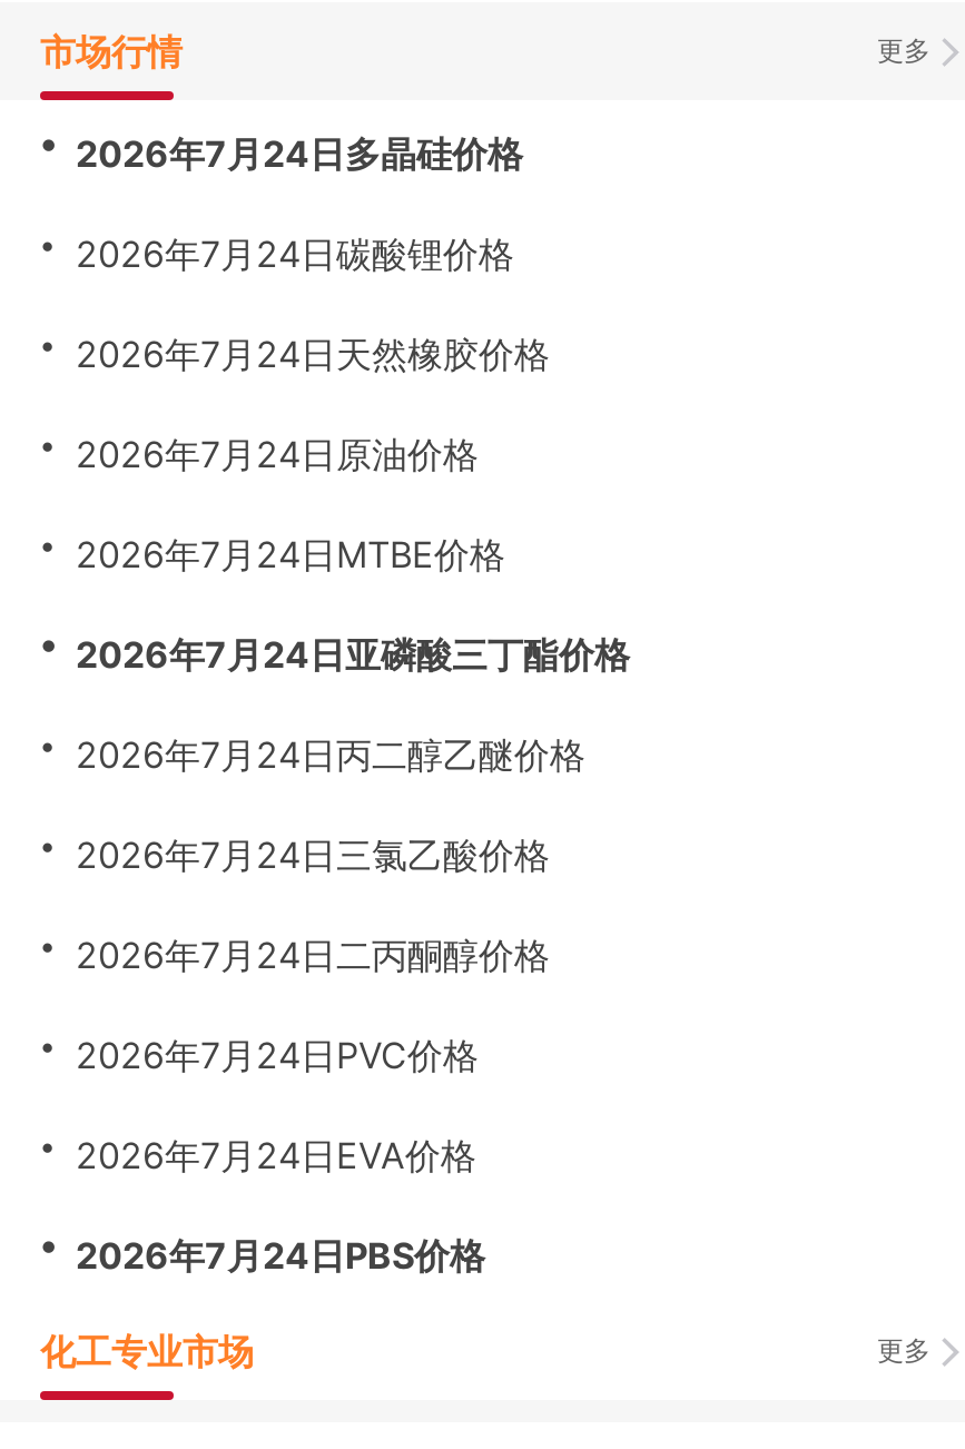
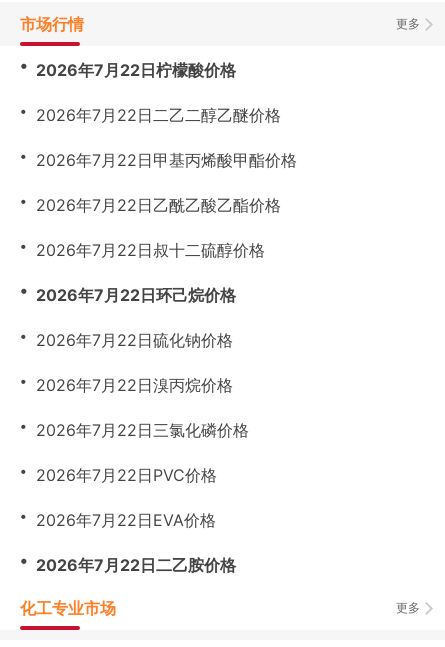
[18,111,523,180] ・2026年7月24日多晶硅价格 -> [10,51,236,82] ・2026年7月22日柠檬酸价格
[18,211,514,280] ・2026年7月24日碳酸锂价格 -> [10,96,281,127] ・2026年7月22日二乙二醇乙醚价格
[18,312,550,381] ・2026年7月24日天然橡胶价格 -> [10,141,297,172] ・2026年7月22日甲基丙烯酸甲酯价格
[18,412,479,481] ・2026年7月24日原油价格 -> [10,186,281,217] ・2026年7月22日乙酰乙酸乙酯价格
[18,512,505,581] ・2026年7月24日MTBE价格 -> [10,231,265,262] ・2026年7月22日叔十二硫醇价格
[18,612,630,681] ・2026年7月24日亚磷酸三丁酯价格 -> [10,276,236,307] ・2026年7月22日环己烷价格
[18,712,585,781] ・2026年7月24日丙二醇乙醚价格 -> [10,321,233,352] ・2026年7月22日硫化钠价格
[18,812,550,881] ・2026年7月24日三氯乙酸价格 -> [10,366,233,397] ・2026年7月22日溴丙烷价格
[18,913,550,982] ・2026年7月24日二丙酮醇价格 -> [10,411,249,442] ・2026年7月22日三氯化磷价格
[18,1013,479,1082] ・2026年7月24日PVC价格 -> [10,456,217,487] ・2026年7月22日PVC价格
[18,1113,476,1182] ・2026年7月24日EVA价格 -> [10,501,216,532] ・2026年7月22日EVA价格
[18,1213,485,1282] ・2026年7月24日PBS价格 -> [10,546,236,577] ・2026年7月22日二乙胺价格

